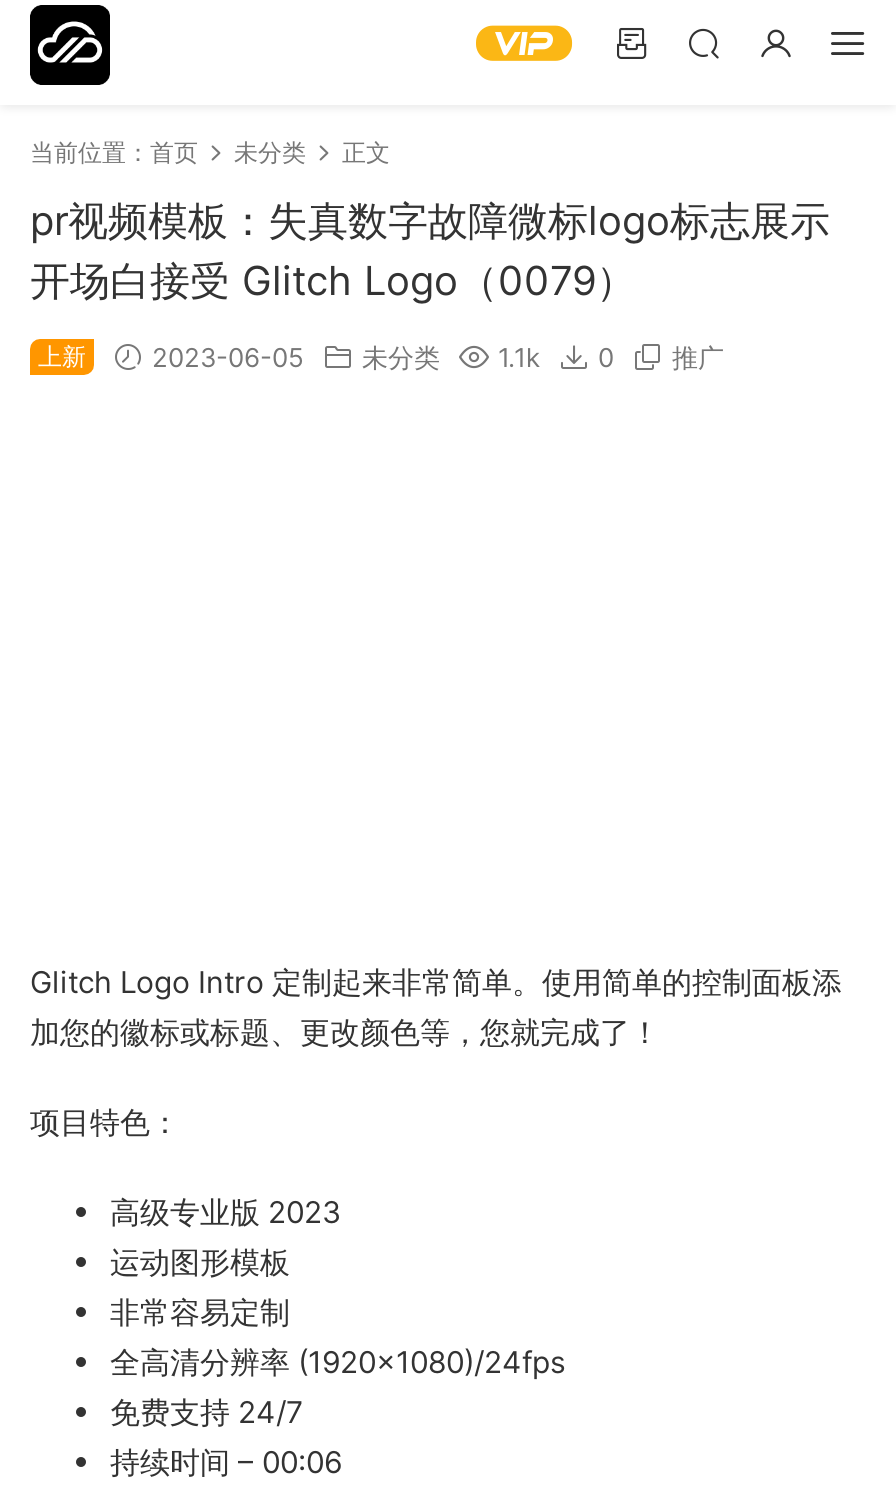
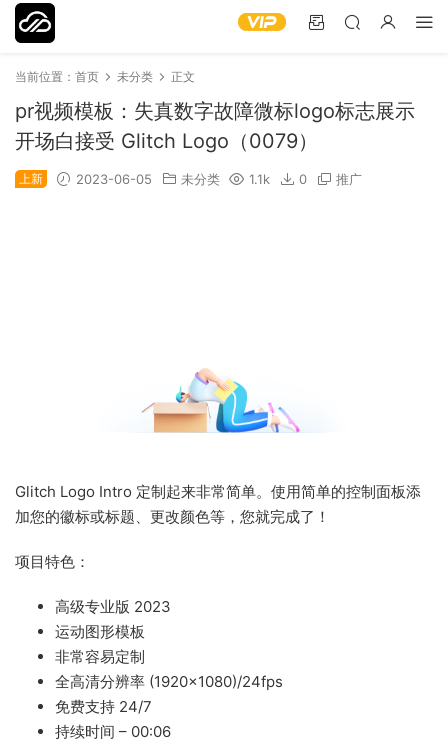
none -> [142,368,301,434] [image]

